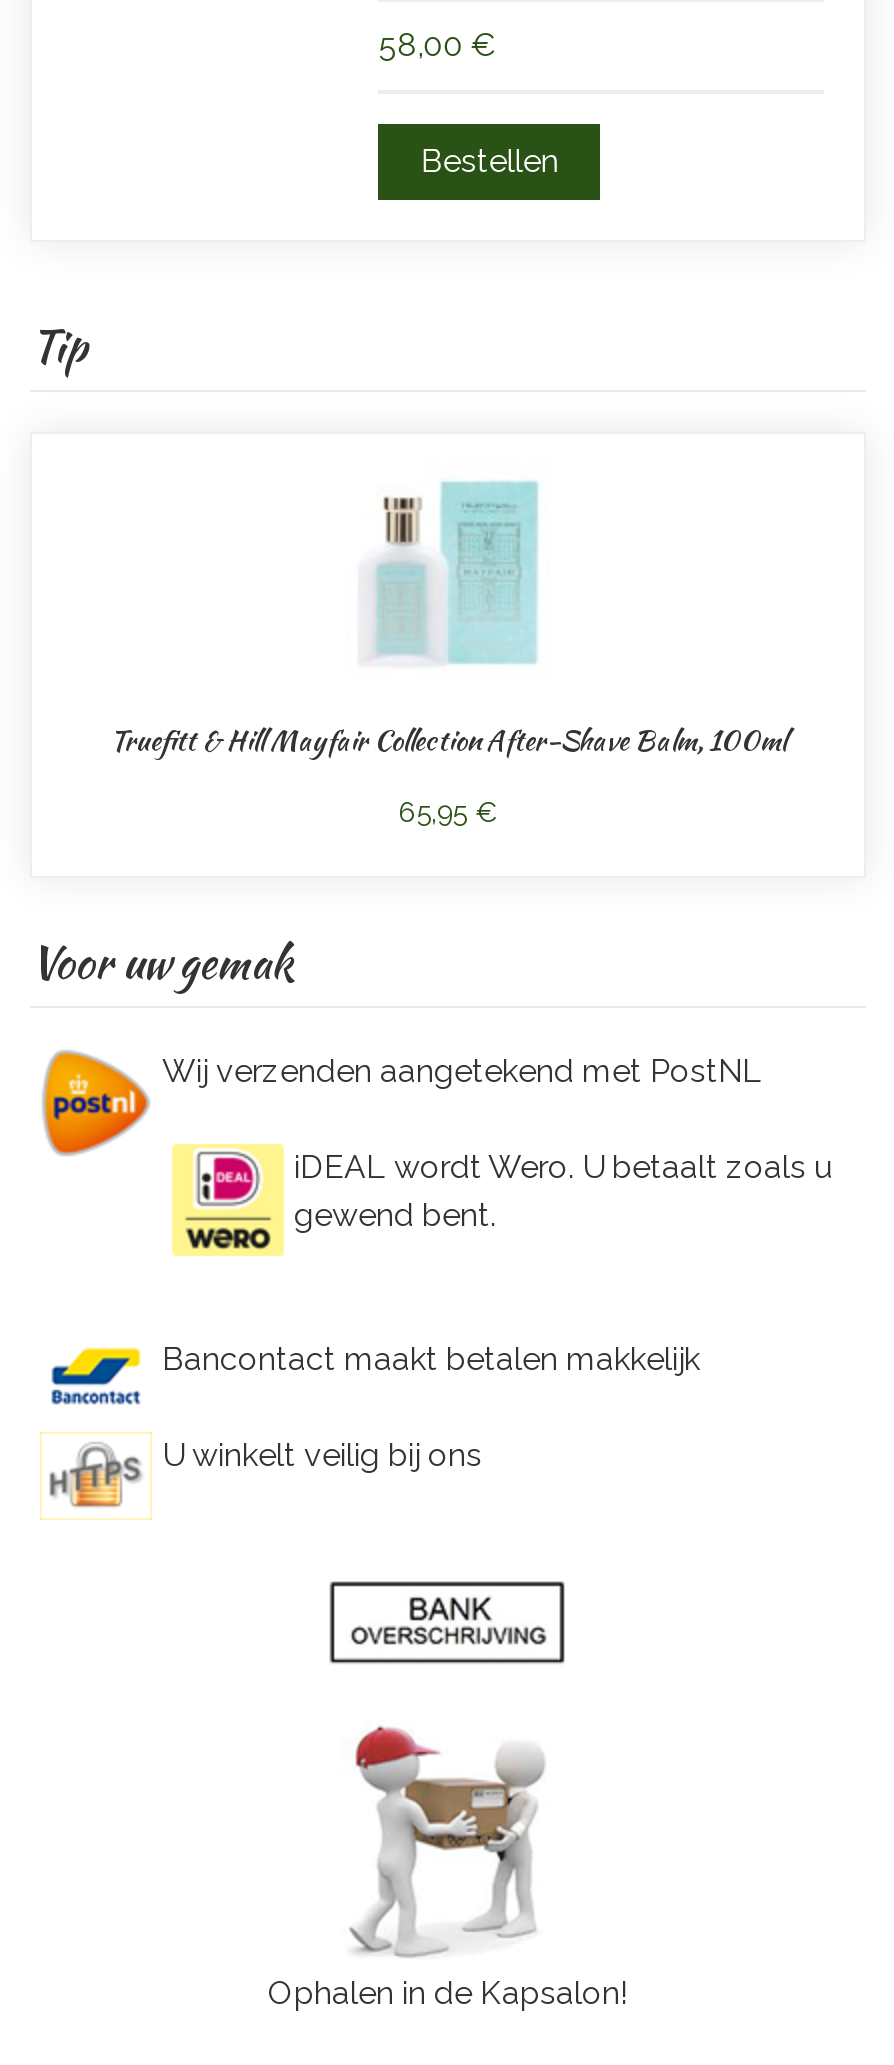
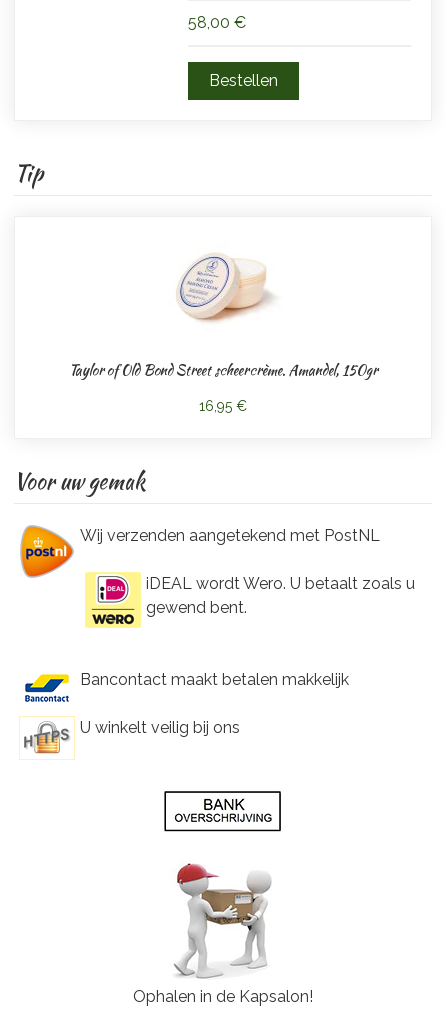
[110,480,786,761] [image] | Truefitt & Hill Mayfair Collection After-Shave Balm, 100ml -> [68,241,377,380] [image] | Taylor of Old Bond Street scheercrème. Amandel, 150gr
[399,797,497,829] 65,95 € -> [199,398,247,414] 16,95 €

